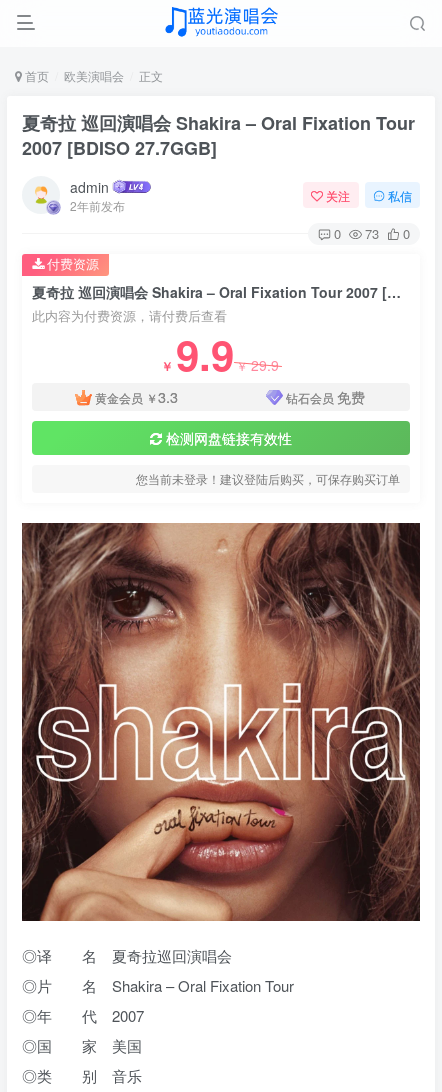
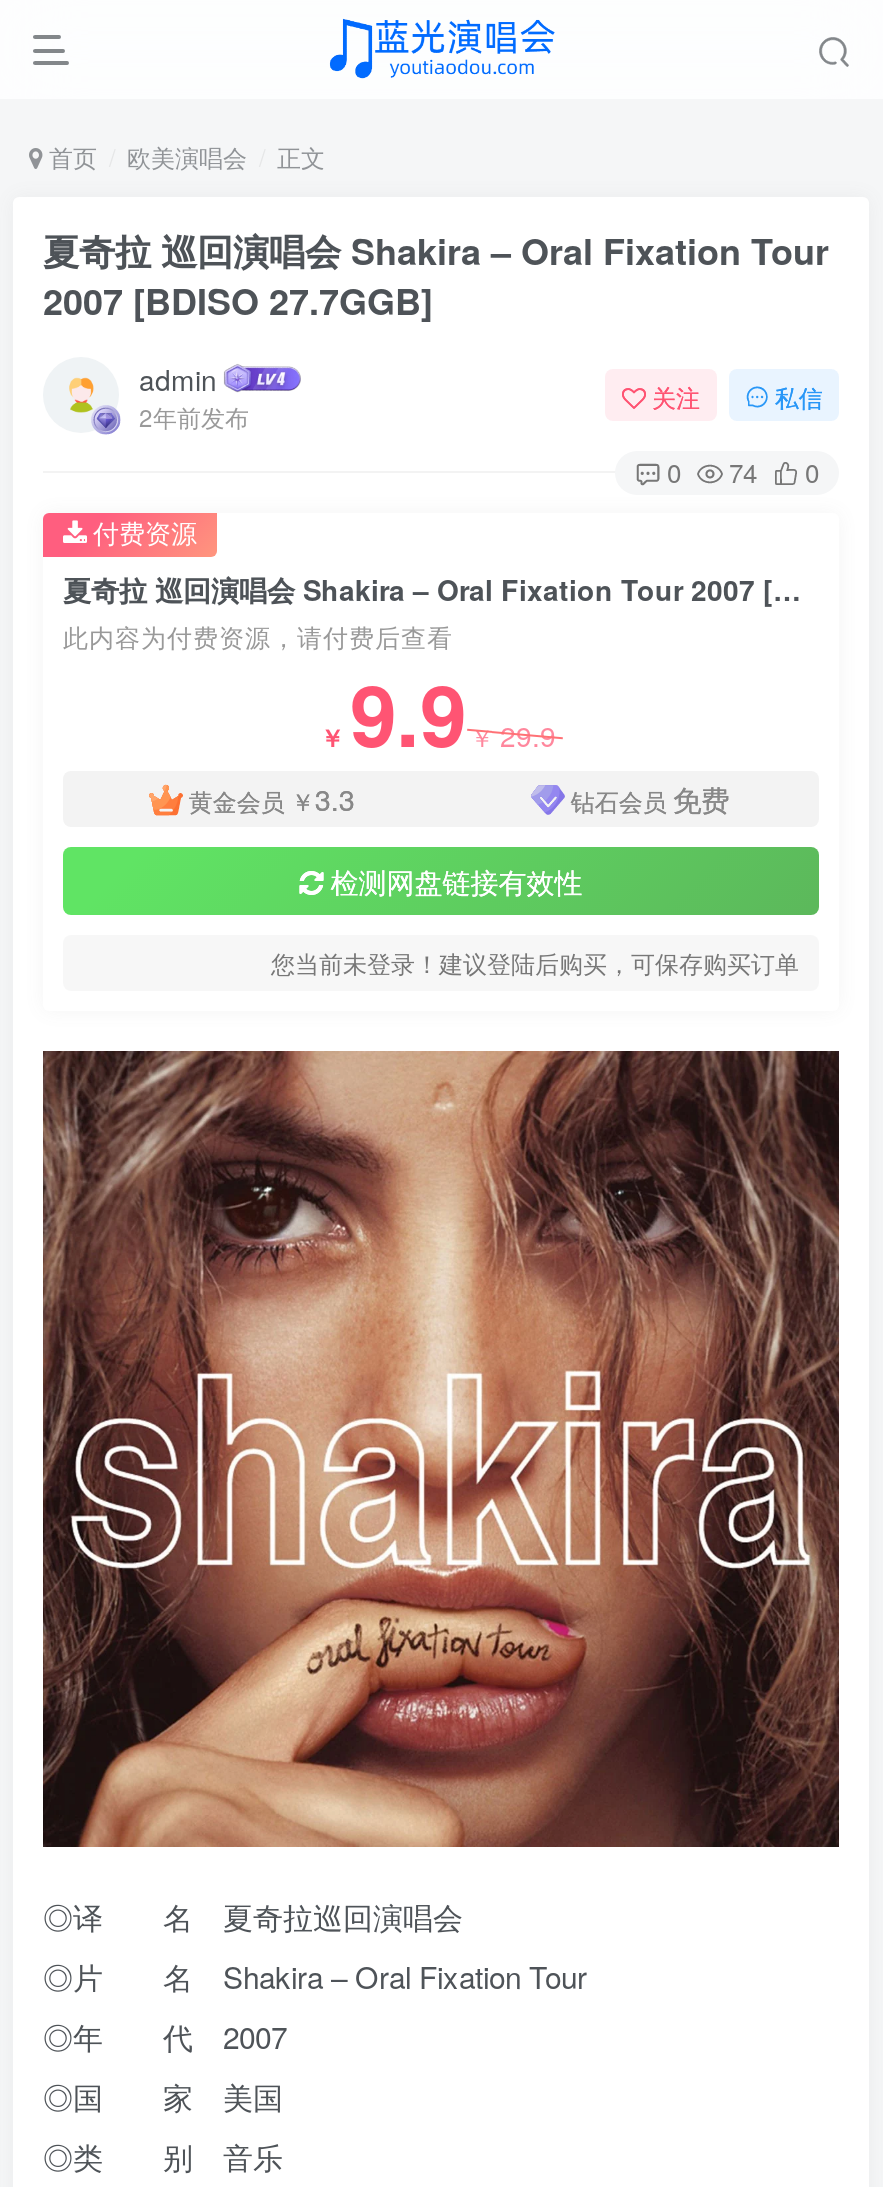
[334,224,410,243] 0 73 0 -> [667,453,819,491] 0 74 0

